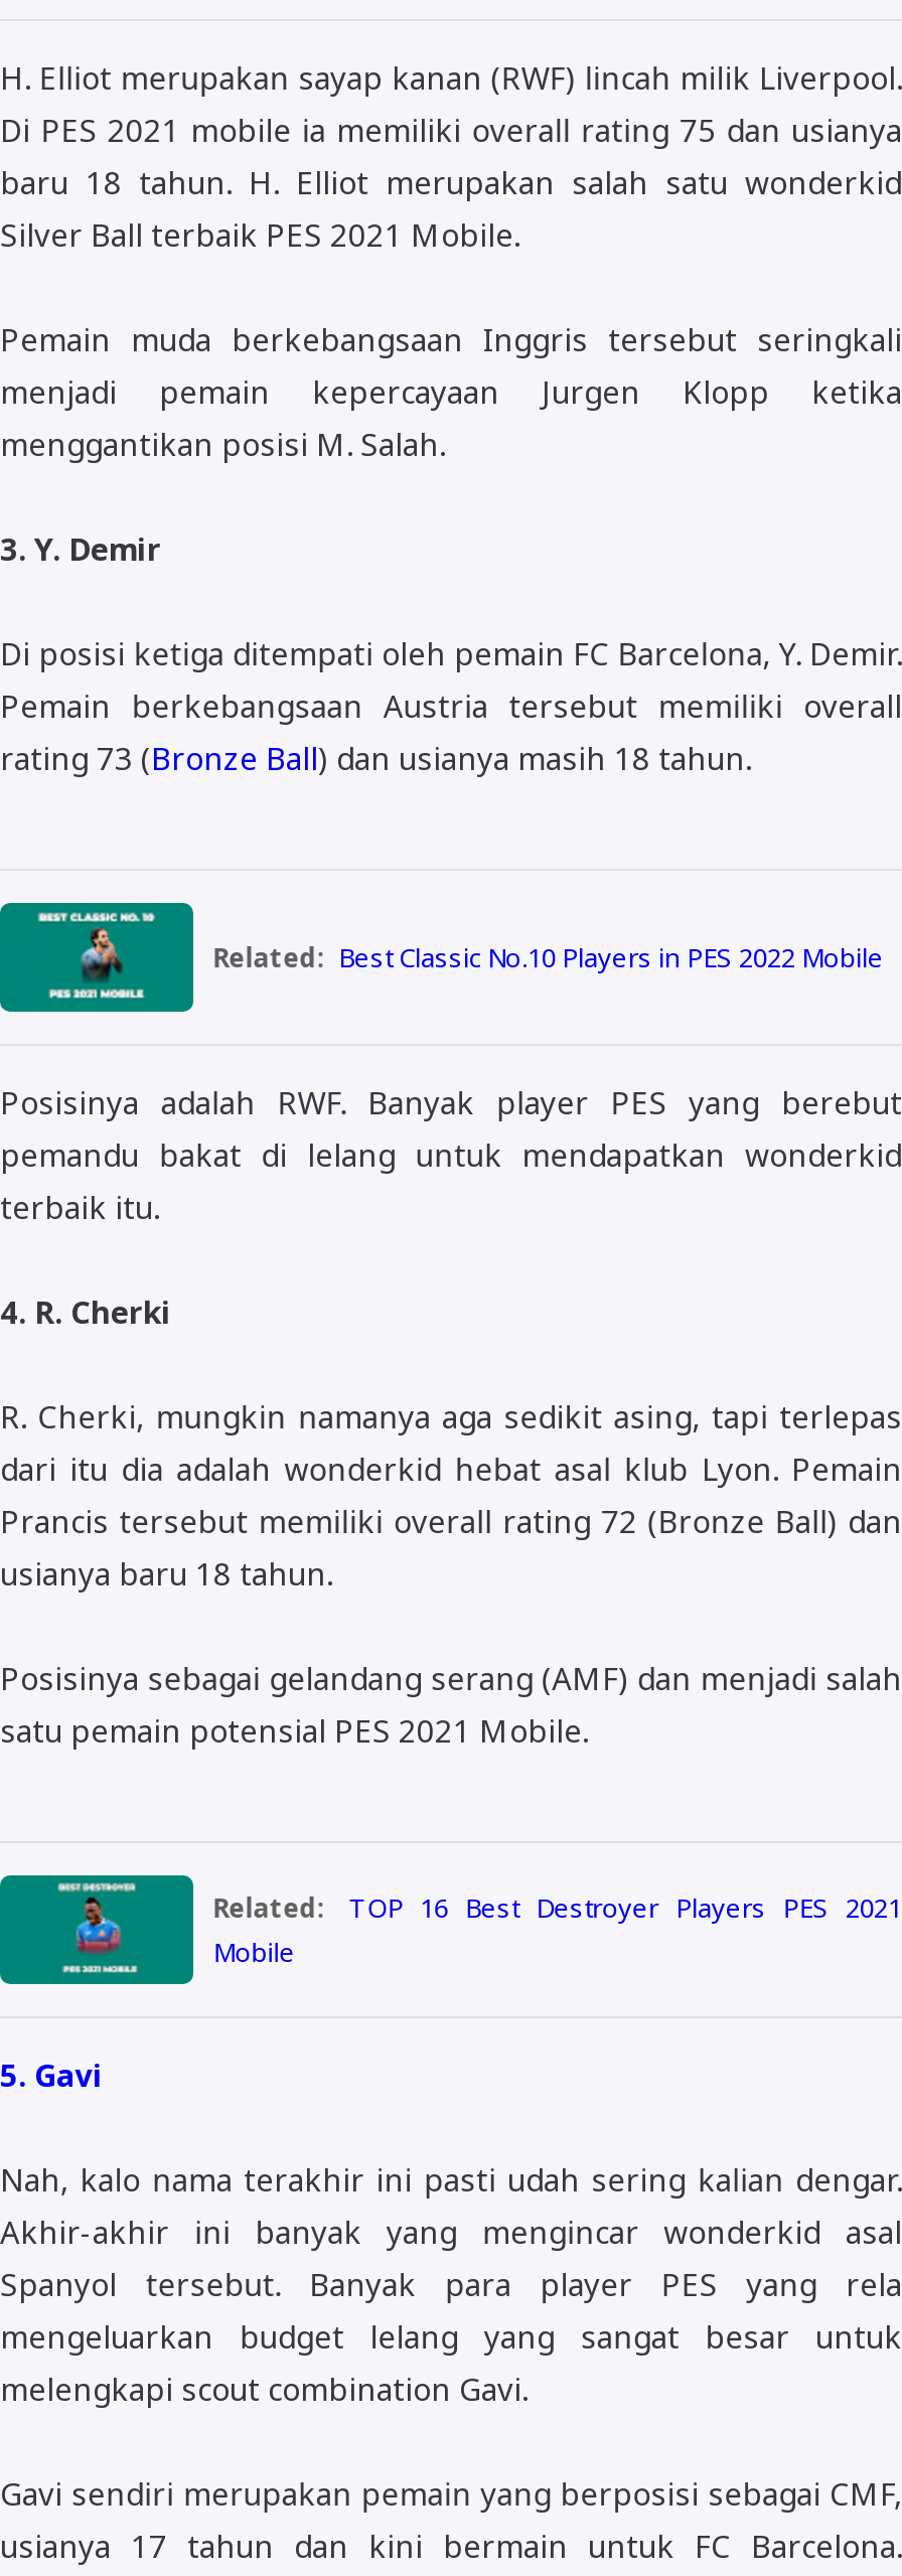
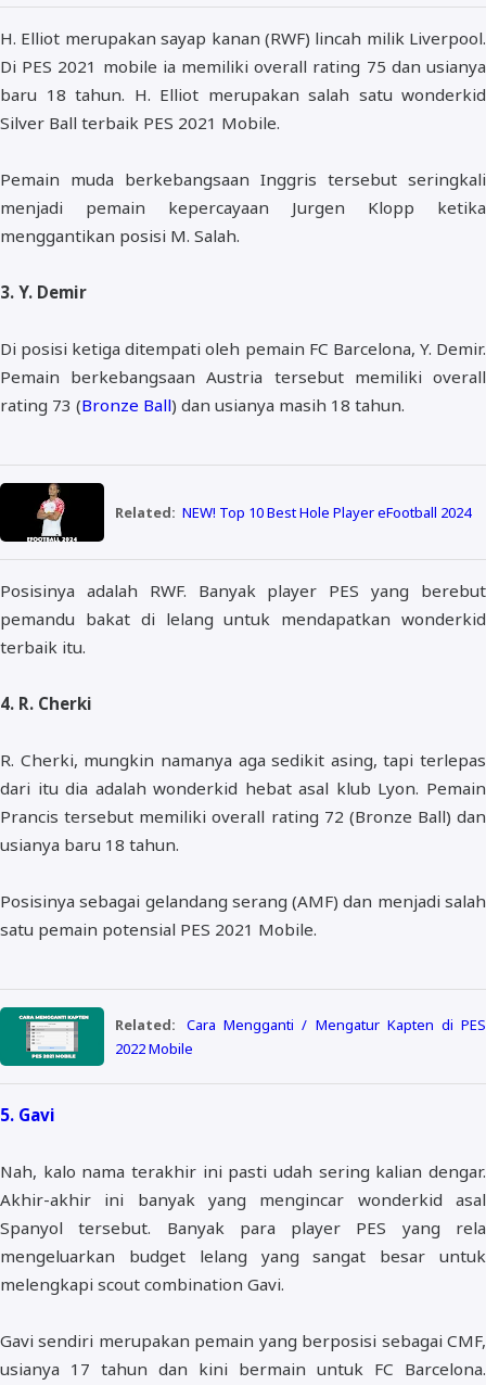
[6,901,884,1014] [image] | Related: Best Classic No.10 Players in PES 2022 Mobile -> [3,482,471,543] [image] | Related: NEW! Top 10 Best Hole Player eFootball 2024
[36,1881,902,1972] [image] | Related: | TOP 16 Best Destroyer Players PES 2021 | Mobile -> [18,1012,486,1058] [image] | Related: Cara Mengganti / Mengatur Kapten di PES | 2022 Mobile

